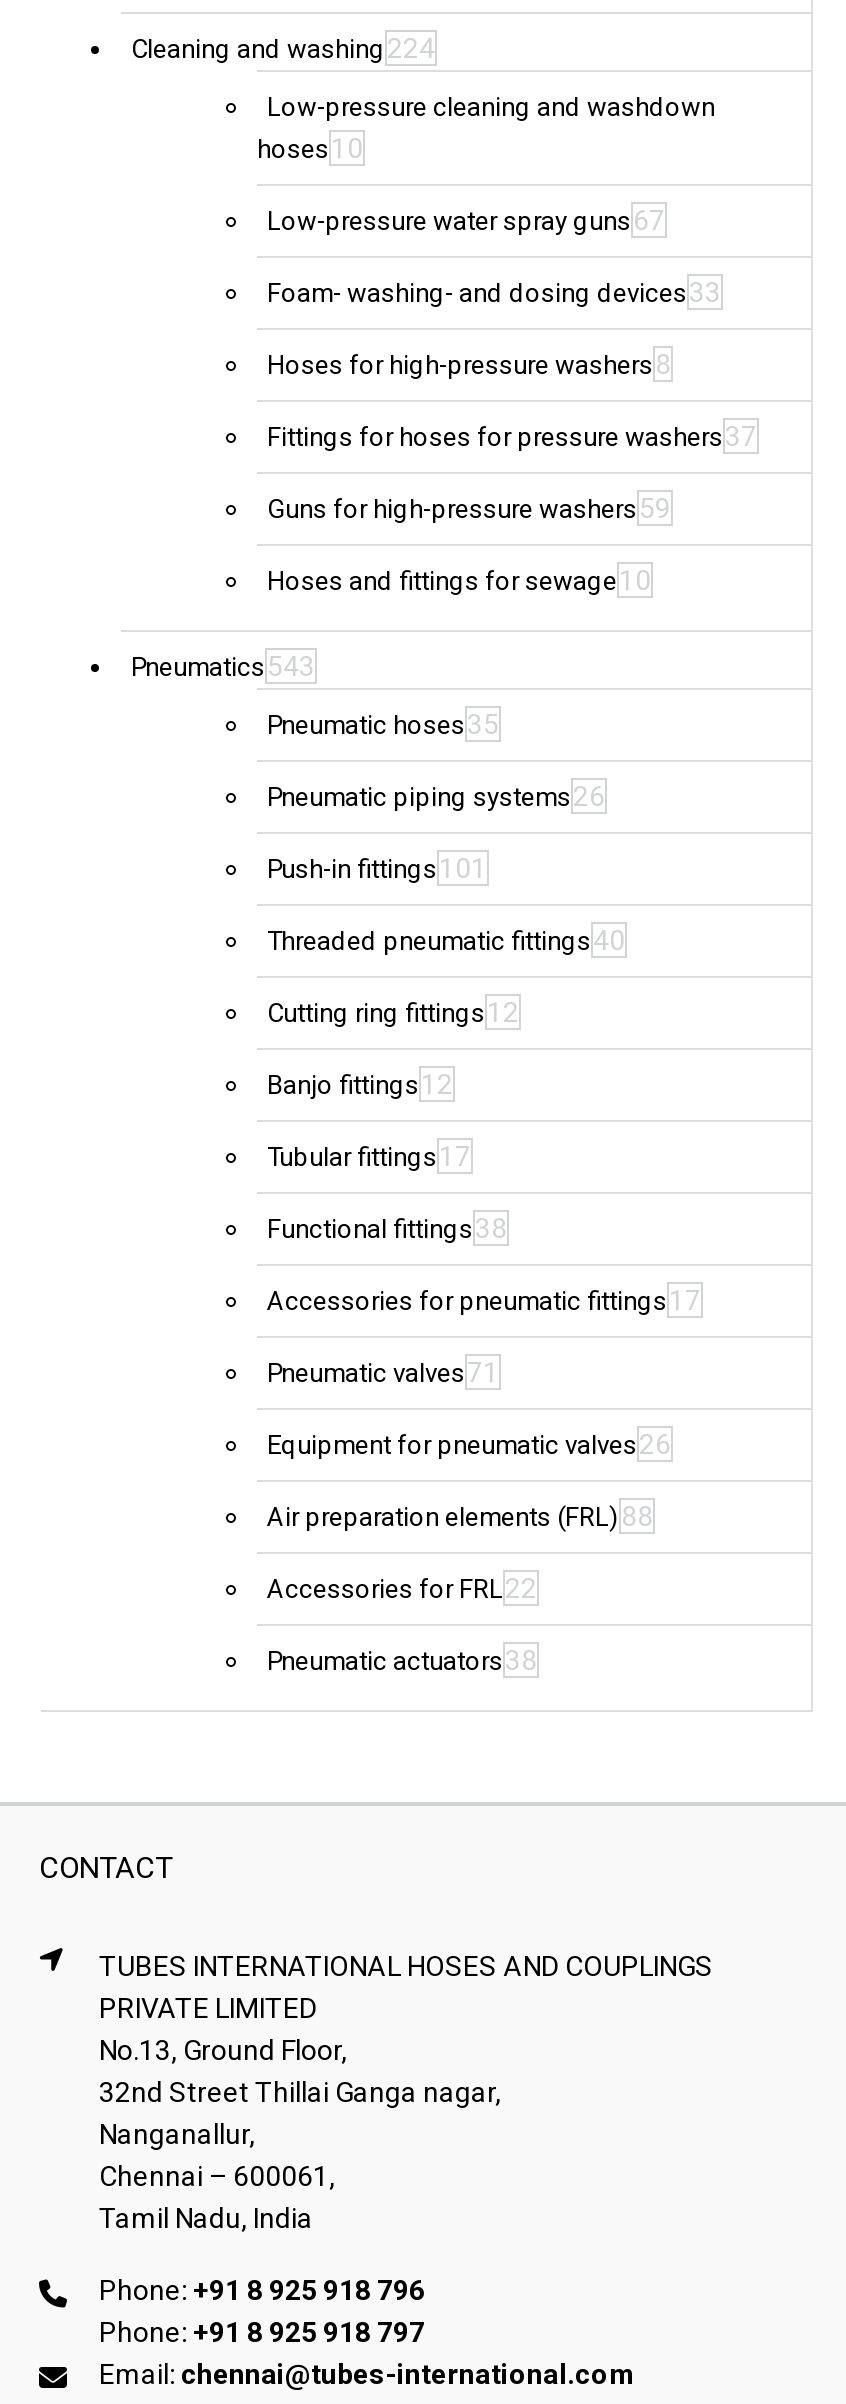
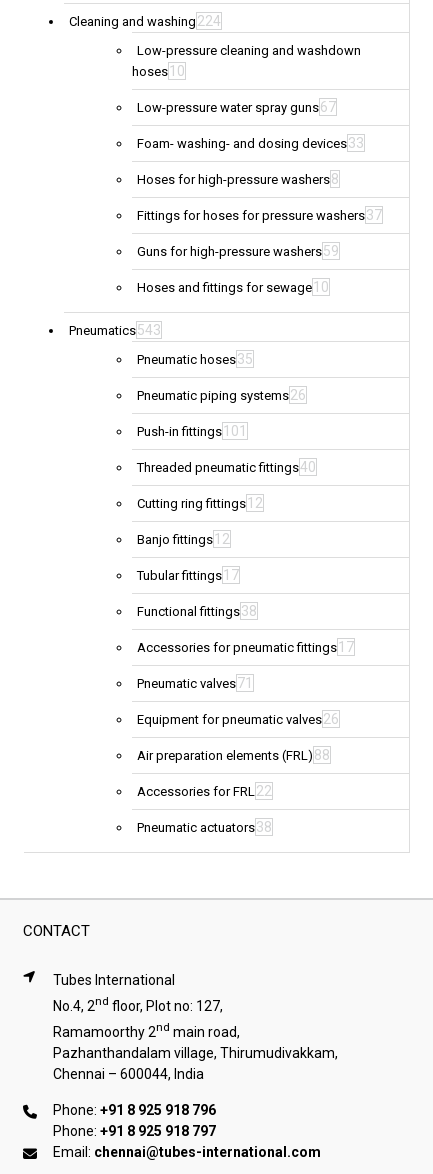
[99,1950,713,2234] TUBES INTERNATIONAL HOSES AND COUPLINGS | PRIVATE LIMITED | No.13, Ground Floor, | 32nd Street Thillai Ganga nagar, | Nanganallur, | Chennai – 600061, | Tamil Nadu, India -> [53,972,338,1081] Tubes International | No.4, 2nd floor, Plot no: 127, | Ramamoorthy 2nd main road, | Pazhanthandalam village, Thirumudivakkam, | Chennai – 600044, India

